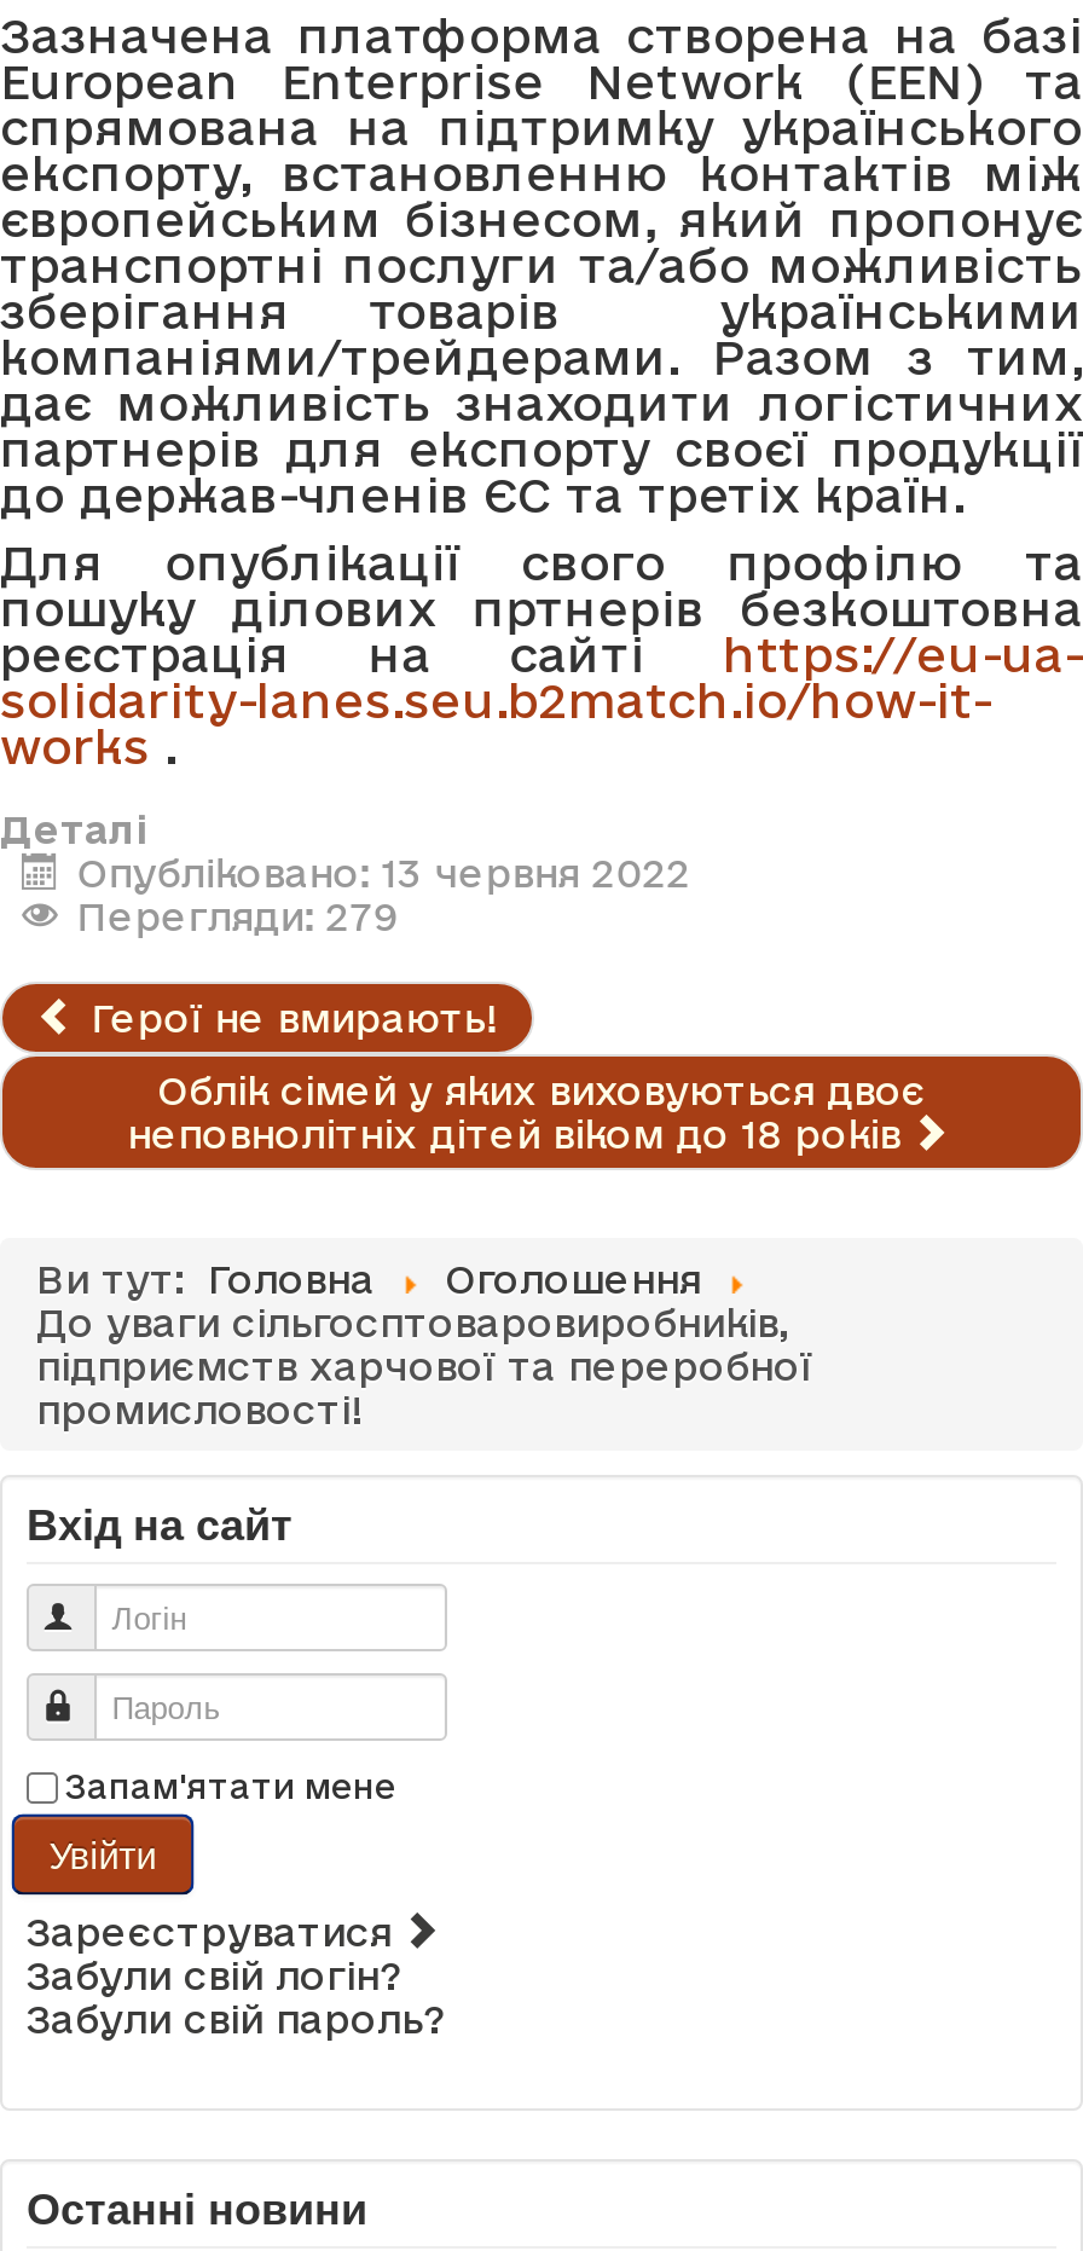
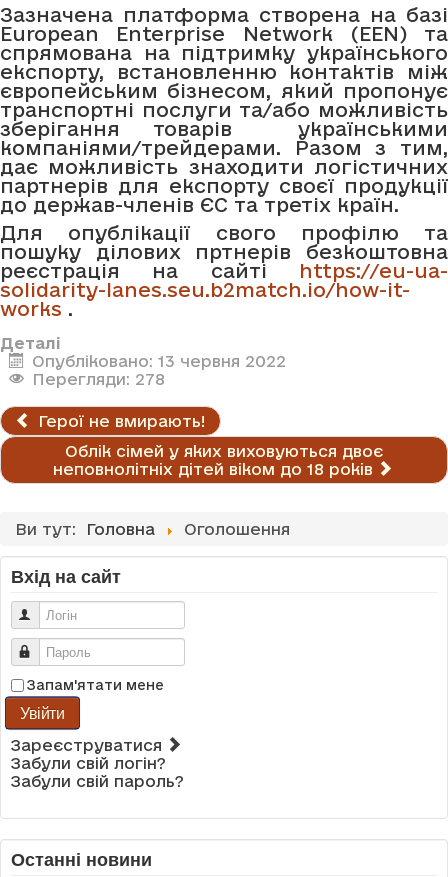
[77,894,401,938] Перегляди: 279 -> [32,370,165,388] Перегляди: 278
[36,1301,812,1431] До уваги сільгосптоваровиробників, | підприємств харчової та переробної | промисловості! -> none

